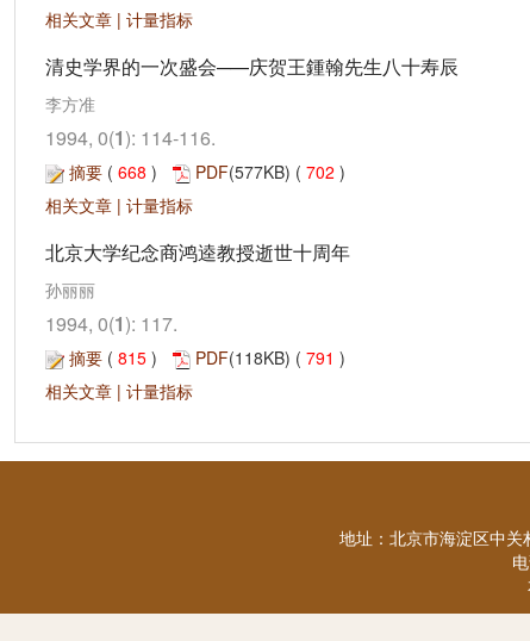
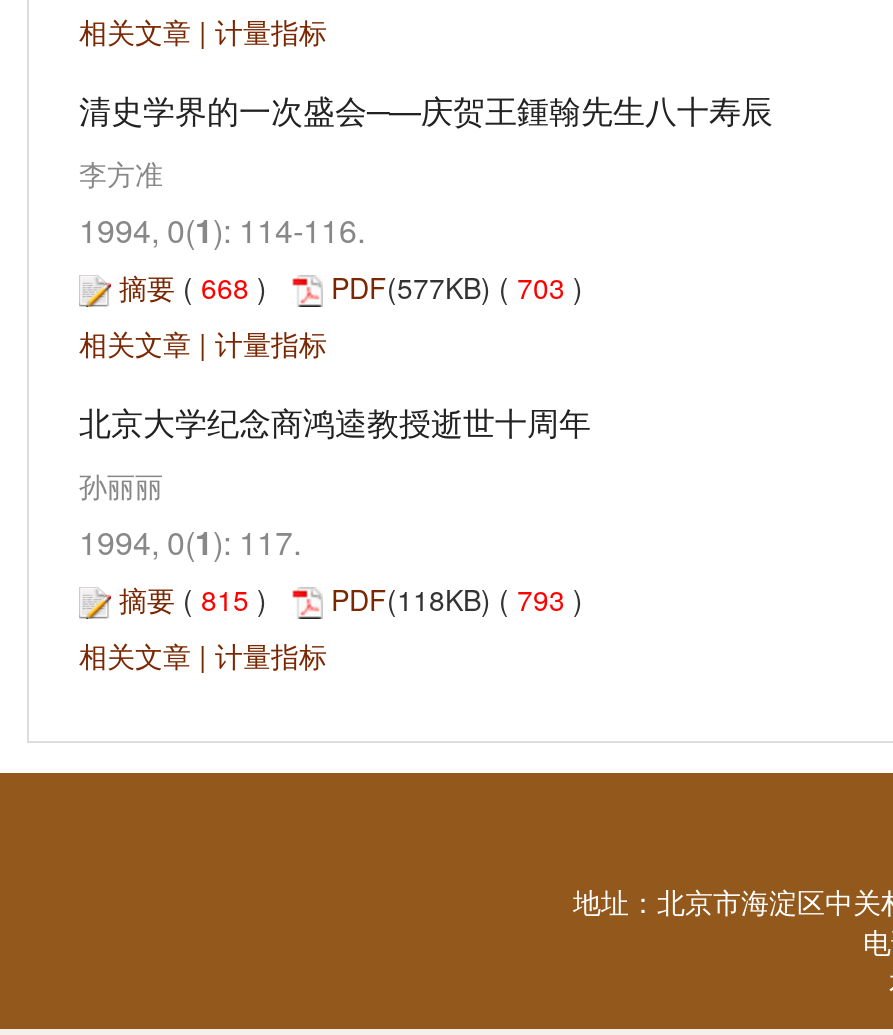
[69,160,355,183] 摘要( 668) PDF(577KB) ( 702) -> [119,267,599,307] 摘要( 668) PDF(577KB) ( 703)
[69,346,355,369] 摘要( 815) PDF(118KB) ( 791) -> [119,579,599,619] 摘要( 815) PDF(118KB) ( 793)

